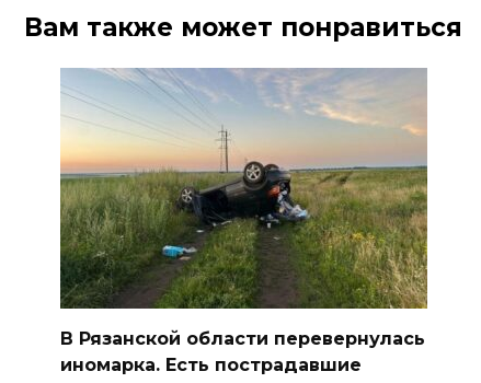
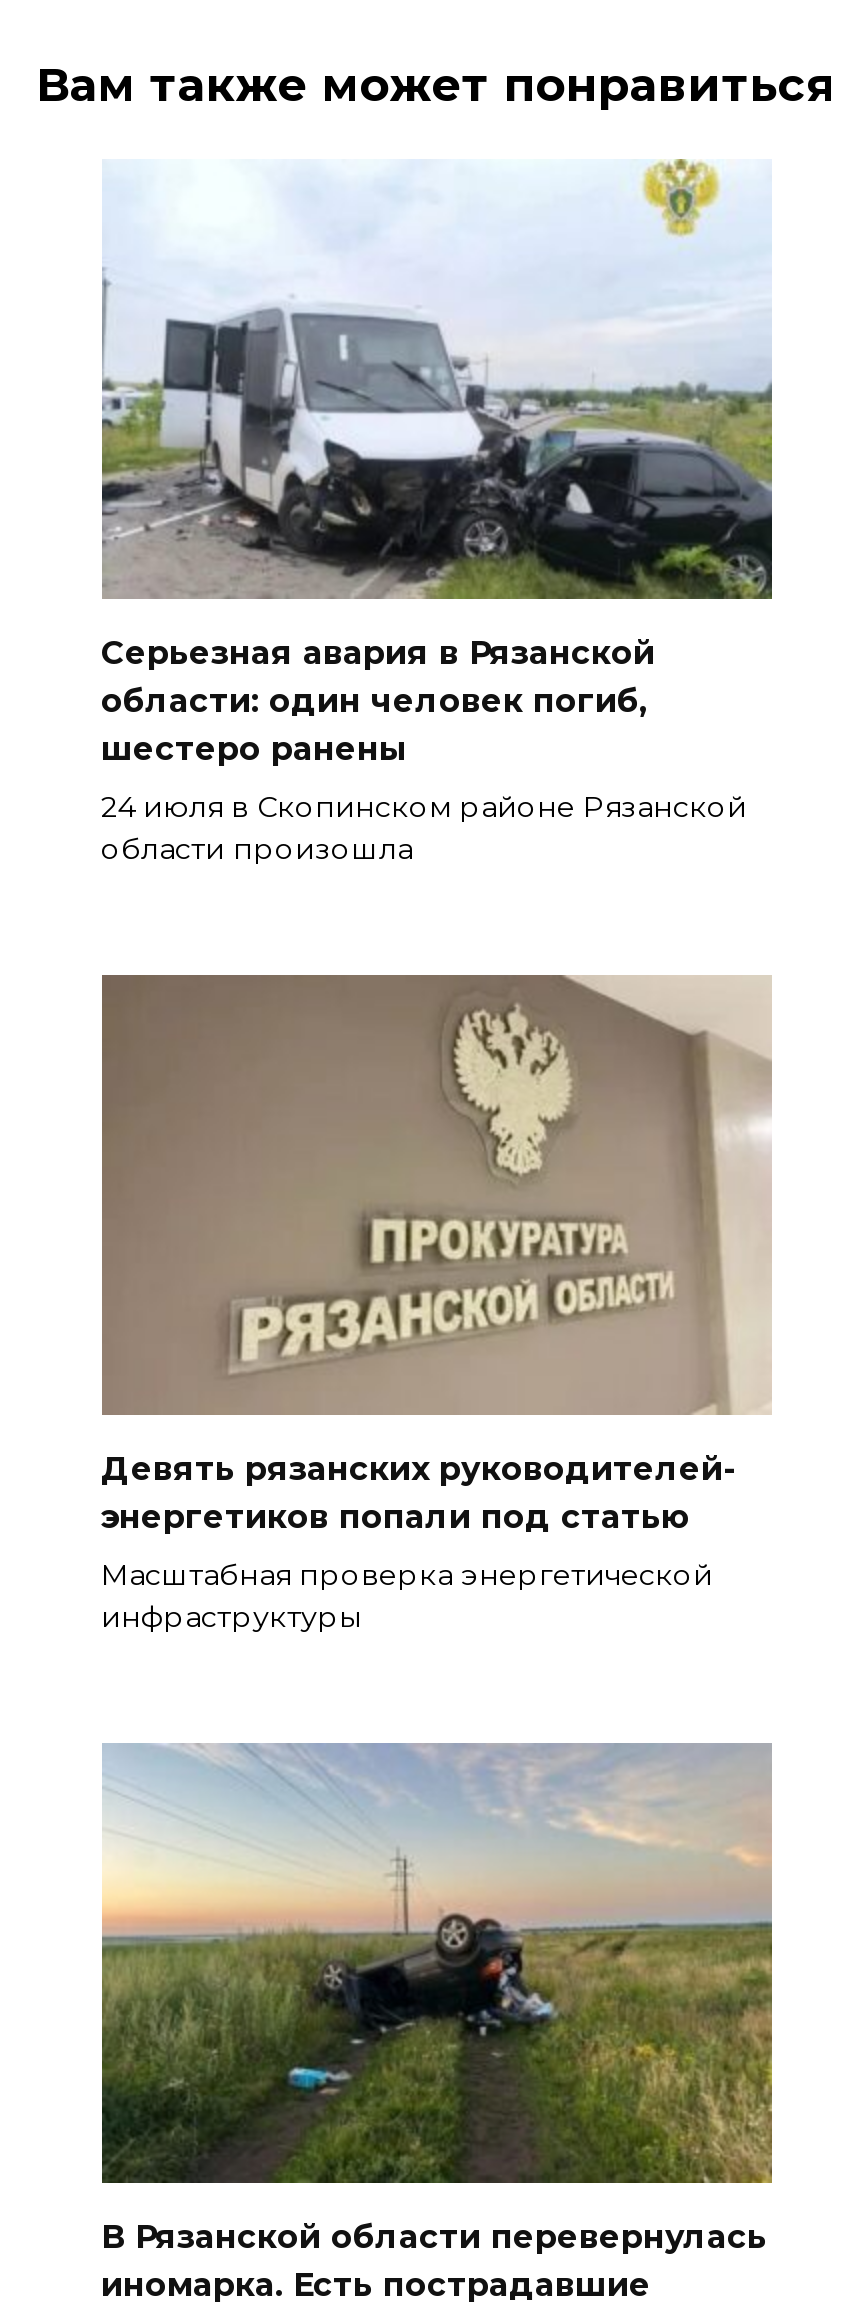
none -> [100,159,774,868] [image] | Серьезная авария в Рязанской | области: один человек погиб, | шестеро ранены | 24 июля в Скопинском районе Рязанской | области произошла
none -> [100,973,774,1635] [image] | Девять рязанских руководителей- | энергетиков попали под статью | Масштабная проверка энергетической | инфраструктуры

